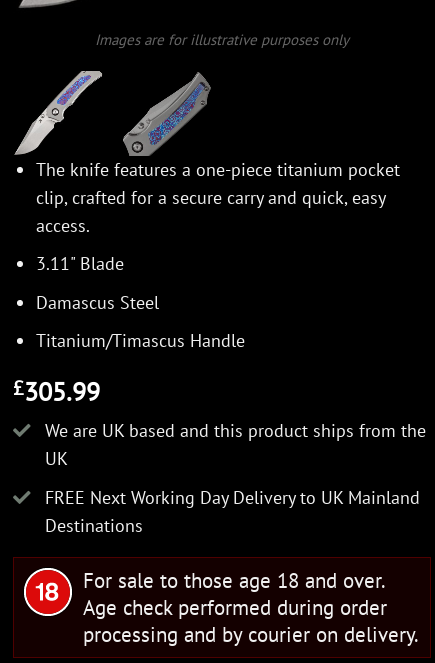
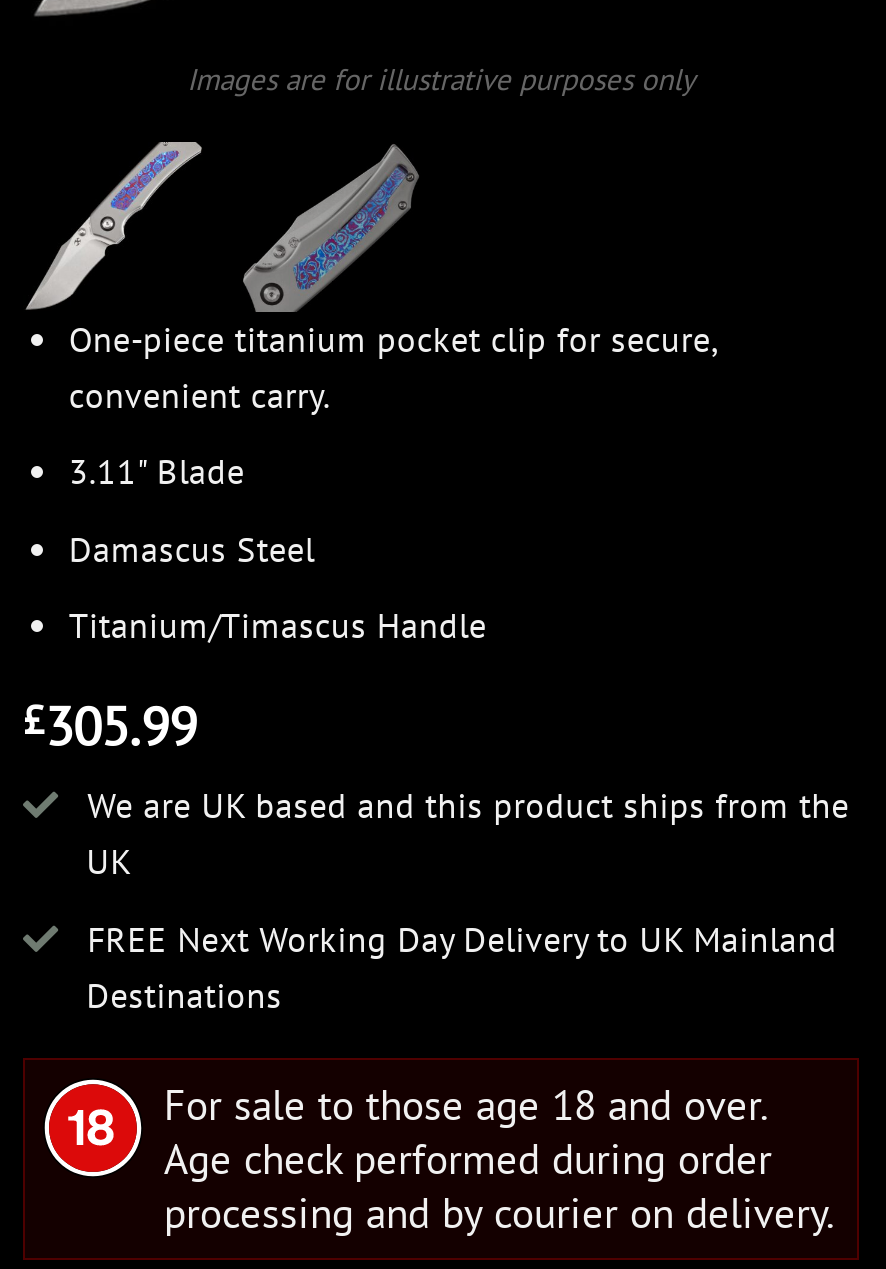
[36,158,400,237] The knife features a one-piece titanium pocket | clip, crafted for a secure carry and quick, easy | access. -> [69,315,717,417] One-piece titanium pocket clip for secure, | convenient carry.

